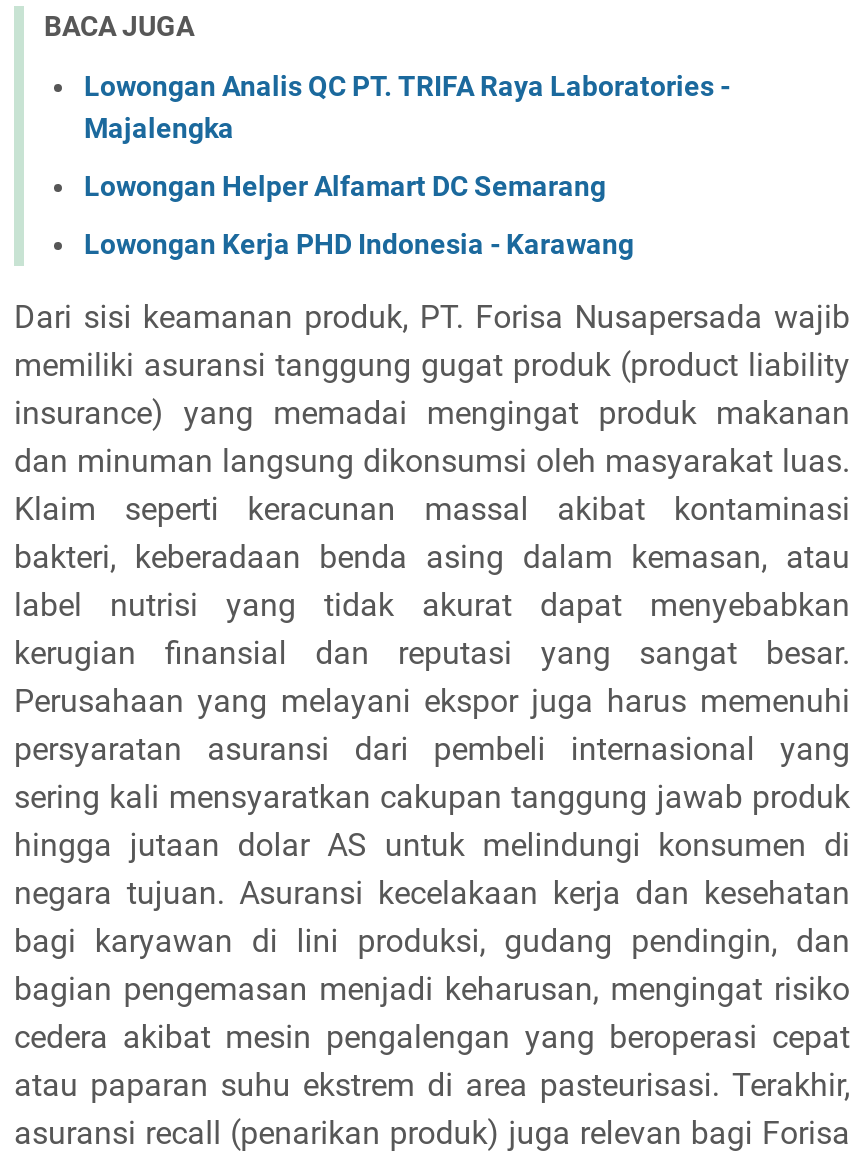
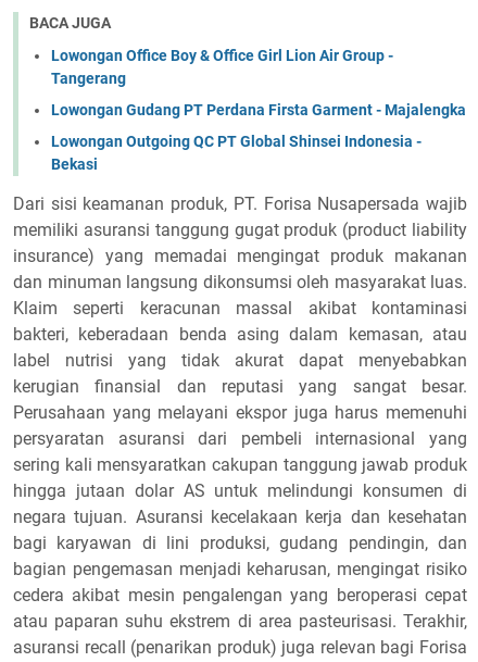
[84,70,730,144] Lowongan Analis QC PT. TRIFA Raya Laboratories - | Majalengka -> [51,47,393,87] Lowongan Office Boy & Office Girl Lion Air Group - | Tangerang
[84,170,606,202] Lowongan Helper Alfamart DC Semarang -> [51,101,466,119] Lowongan Gudang PT Perdana Firsta Garment - Majalengka
[84,228,634,260] Lowongan Kerja PHD Indonesia - Karawang -> [51,133,422,173] Lowongan Outgoing QC PT Global Shinsei Indonesia - | Bekasi

